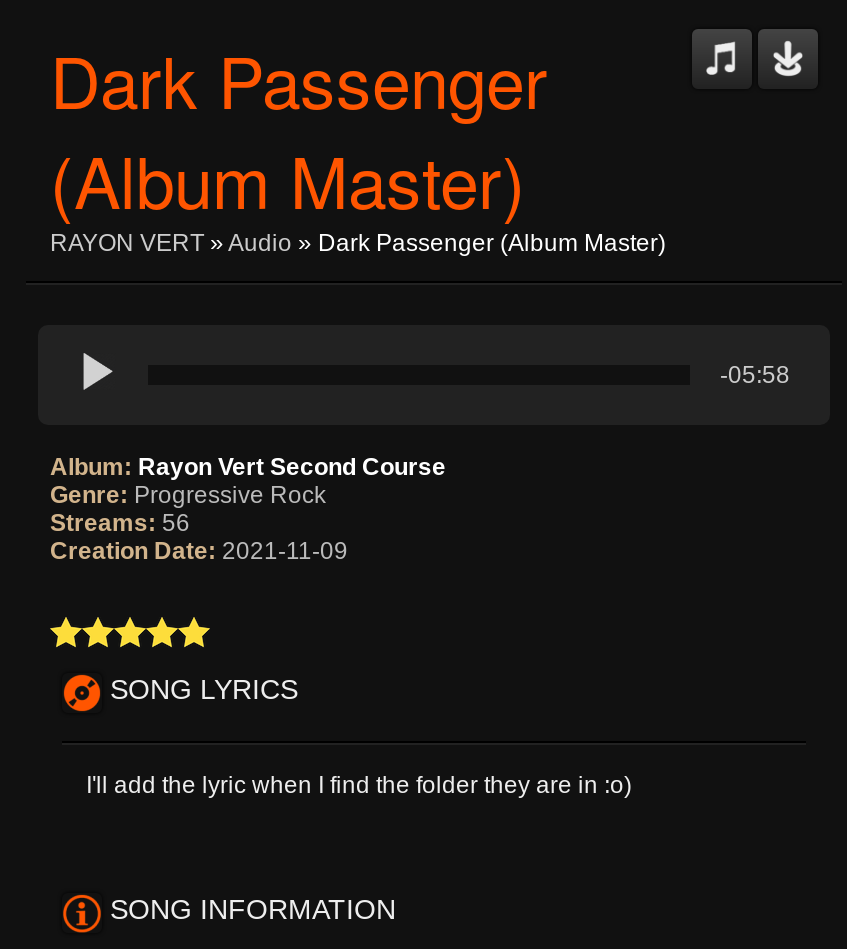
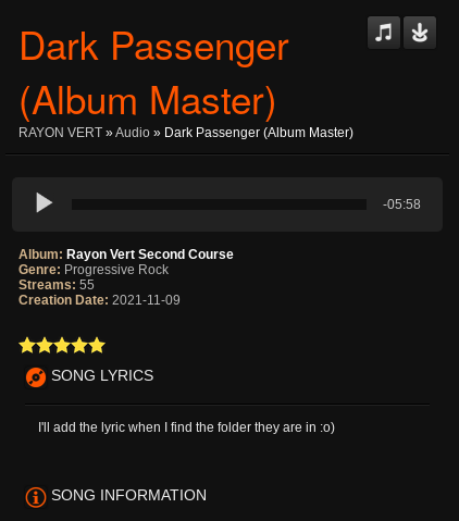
[50,508,190,536] Streams: 56 -> [18,277,95,292] Streams: 55

